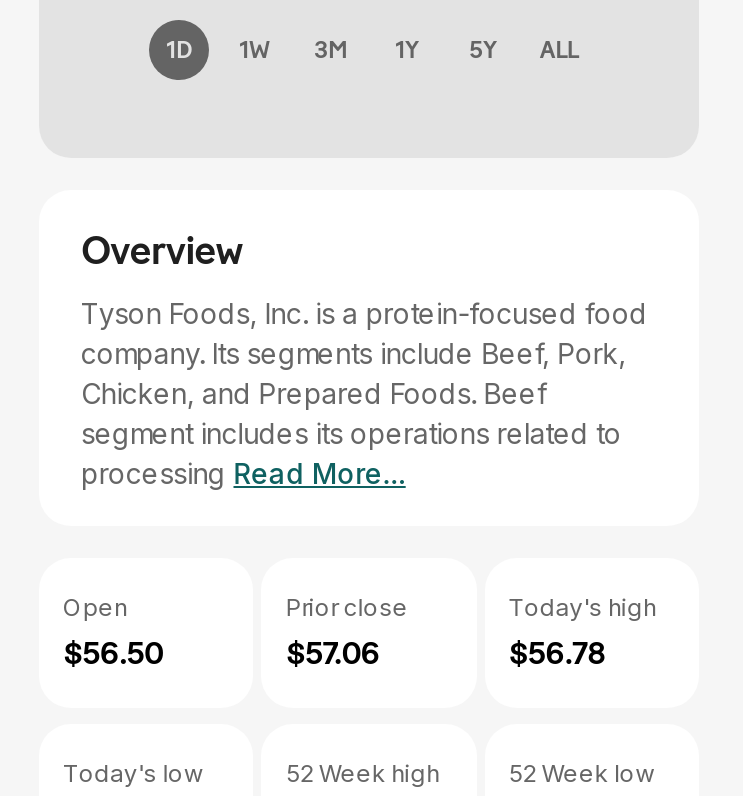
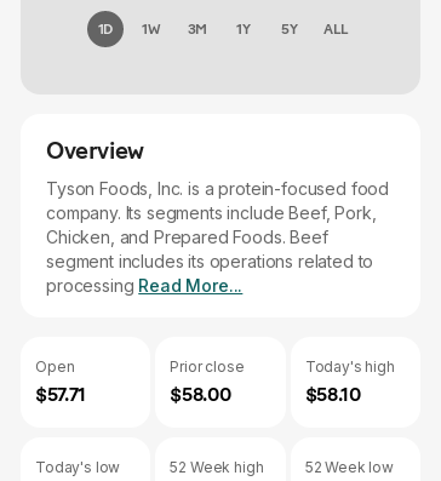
[63,634,163,672] $56.50 -> [35,383,86,406] $57.71
[286,634,380,672] $57.06 -> [170,383,231,406] $58.00
[509,634,605,672] $56.78 -> [305,383,361,406] $58.10

